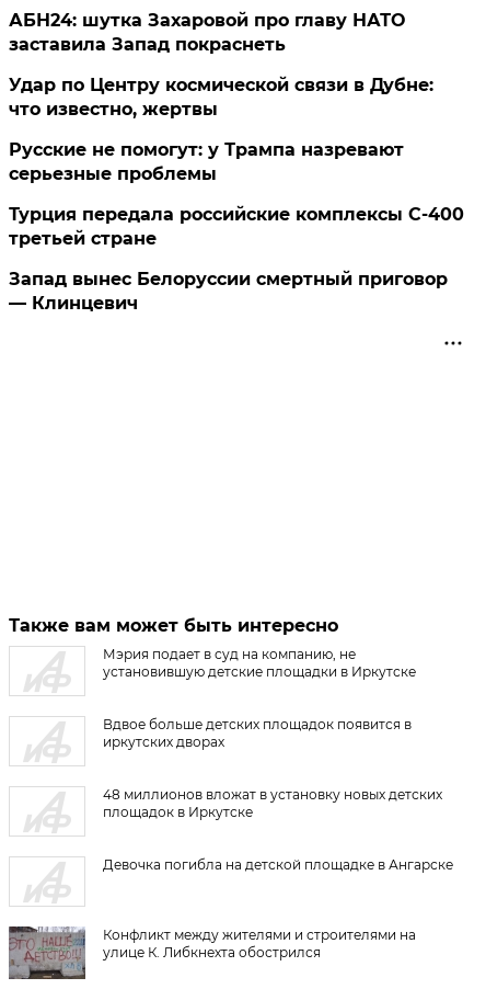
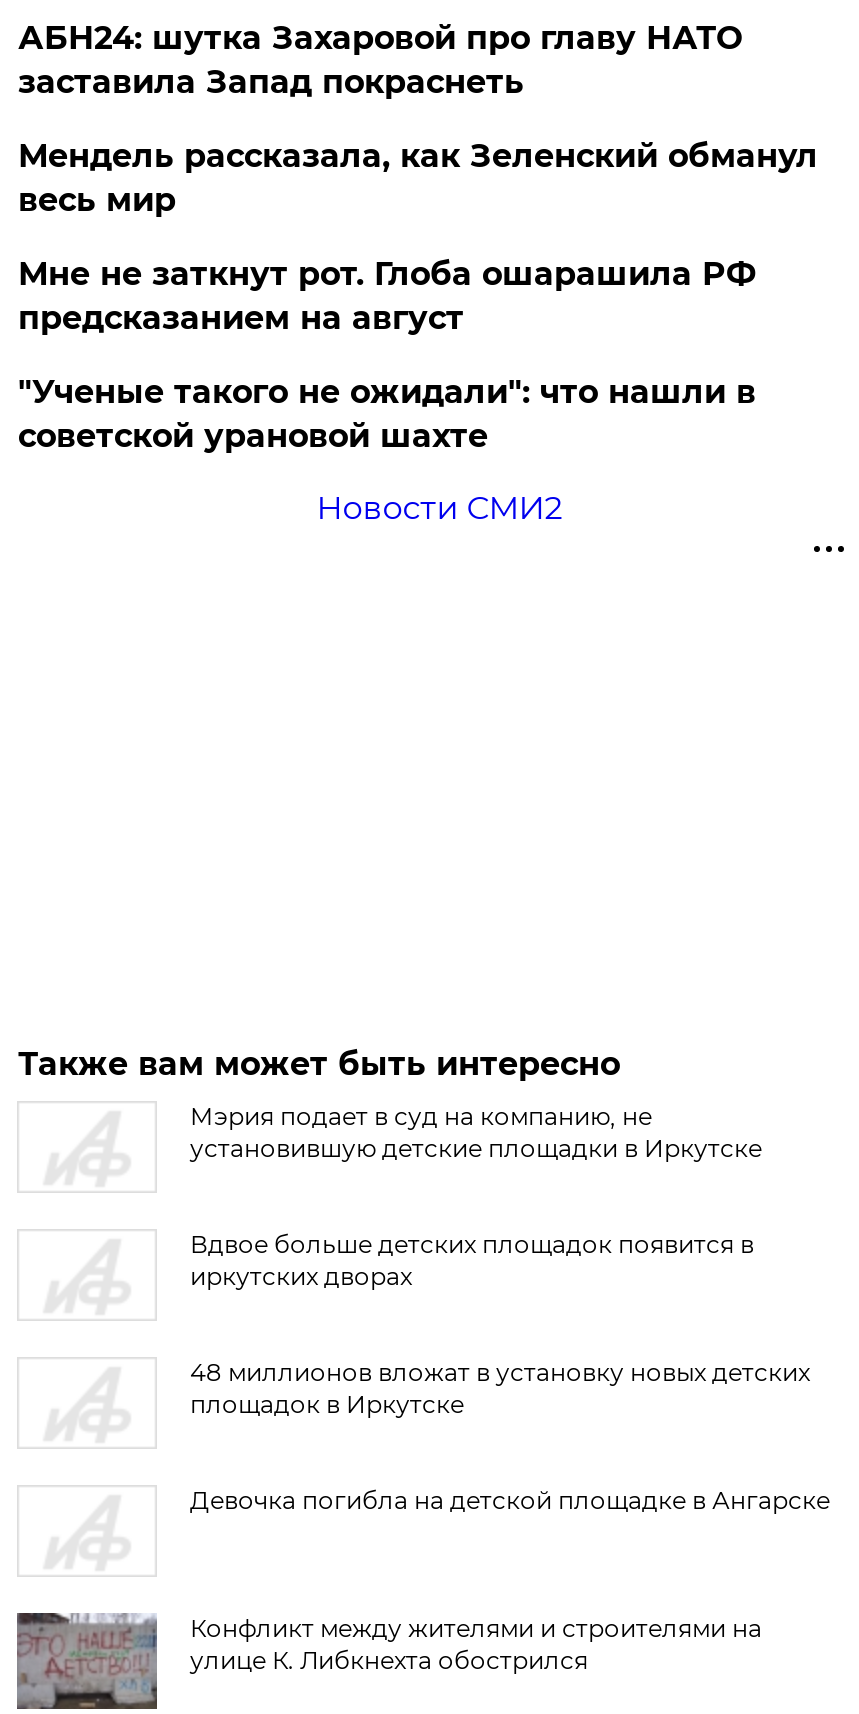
[9,75,434,120] Удар по Центру космической связи в Дубне: | что известно, жертвы -> [18,137,818,219] Мендель рассказала, как Зеленский обманул | весь мир
[9,139,404,184] Русские не помогут: у Трампа назревают | серьезные проблемы -> [18,255,756,337] Мне не заткнут рот. Глоба ошарашила РФ | предсказанием на август
[9,204,465,249] Турция передала российские комплексы С-400 | третьей стране -> [18,373,756,455] "Ученые такого не ожидали": что нашли в | советской урановой шахте
[9,269,448,314] Запад вынес Белоруссии смертный приговор | — Клинцевич -> [316,489,562,527] Новости СМИ2

